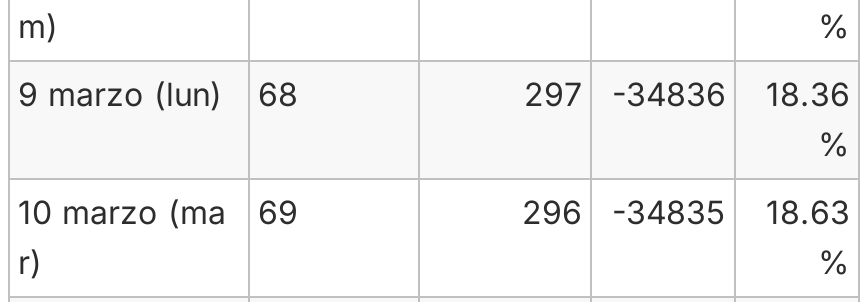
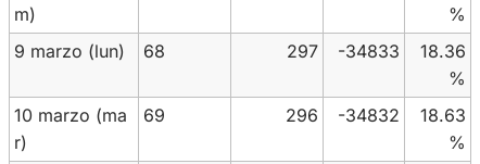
[524,74,850,114] 297 -34836 18.36 -> [287,40,466,62] 297 -34833 18.36
[522,192,850,232] 296 -34835 18.63 -> [286,104,466,126] 296 -34832 18.63

